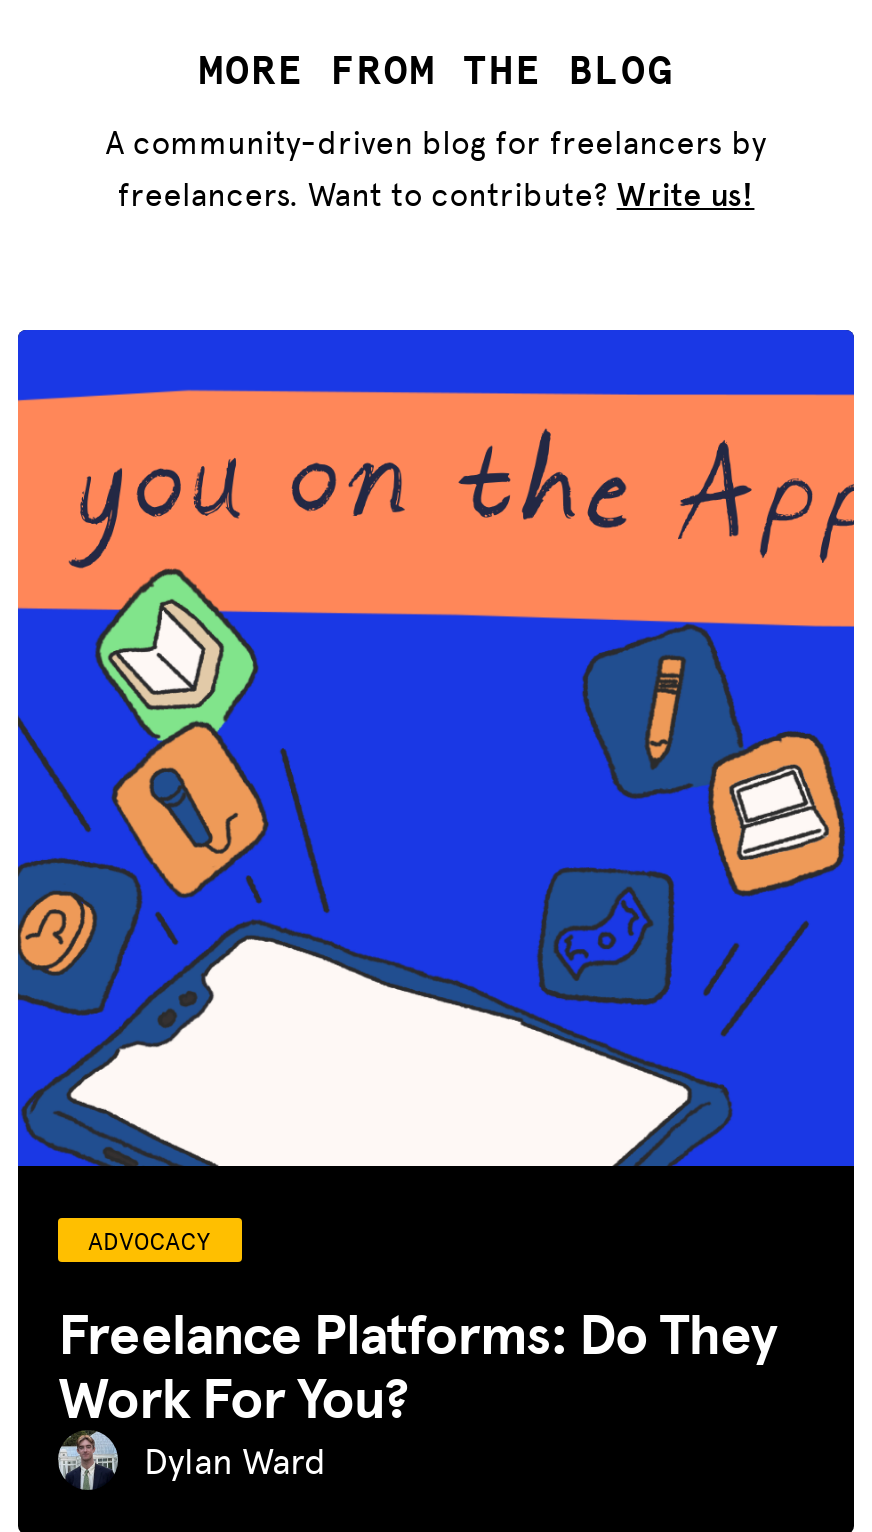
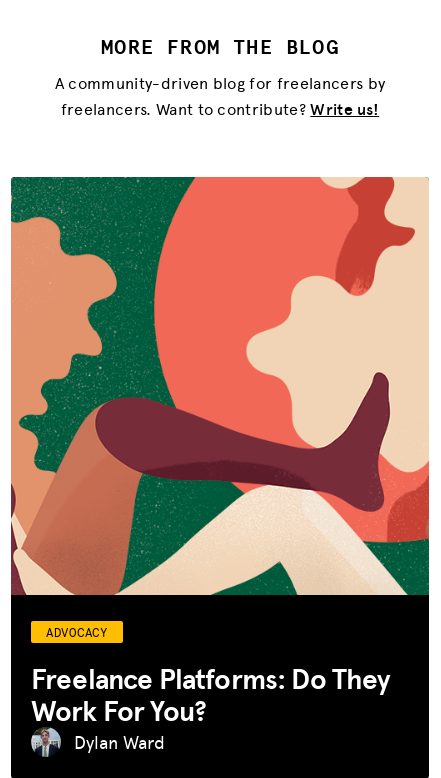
[16,328,856,1168] [image] -> [10,176,430,596] [image]

